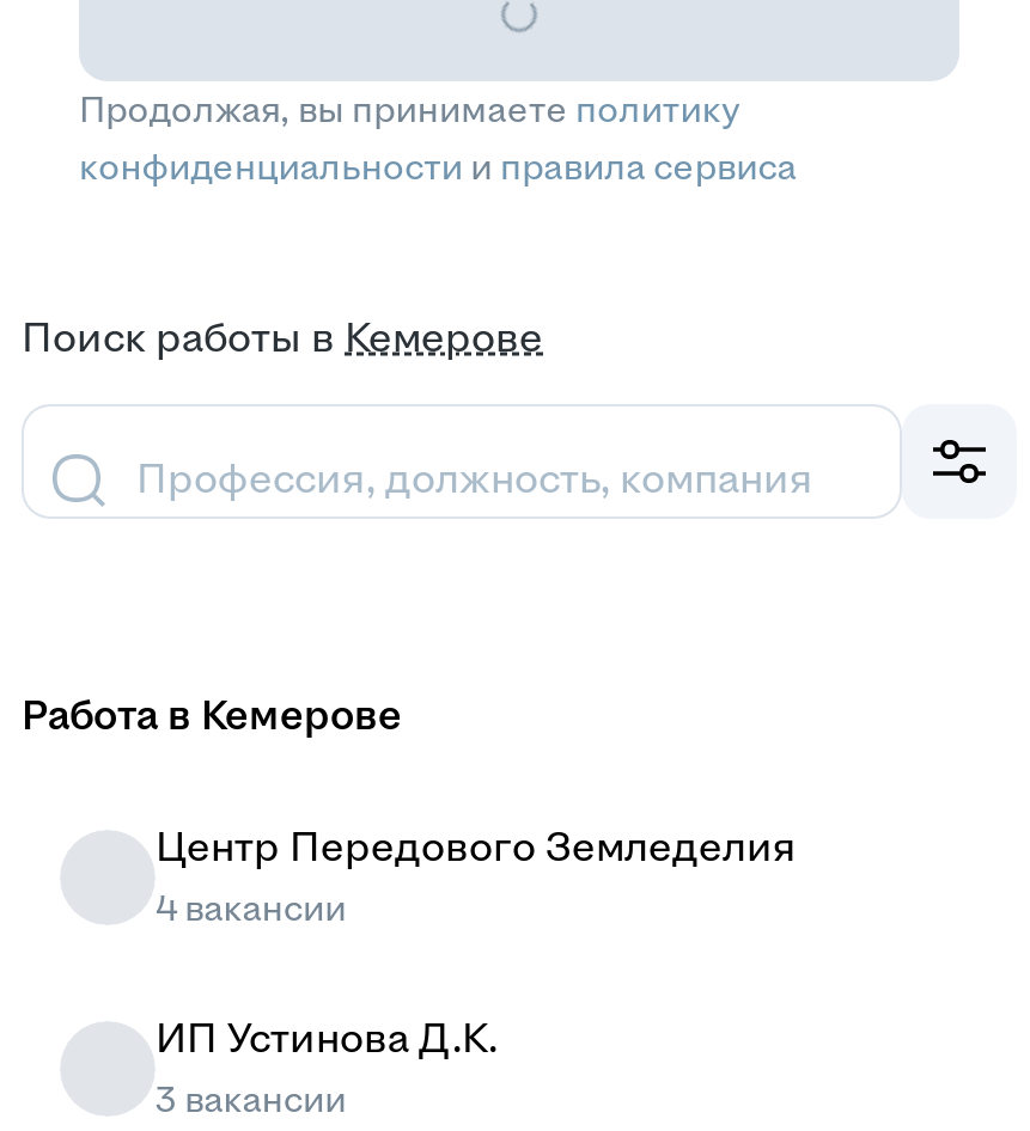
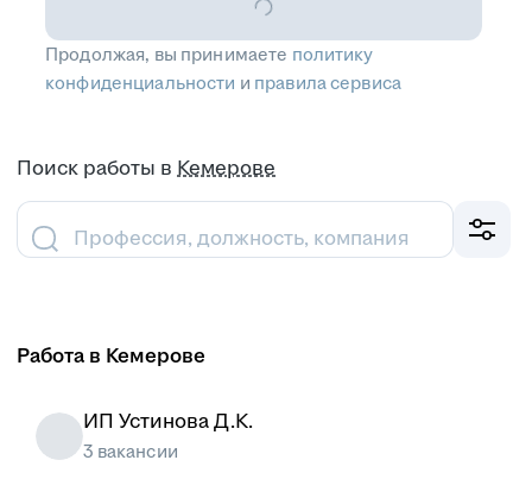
[156,825,797,928] Центр Передового Земледелия | 4 вакансии -> none

